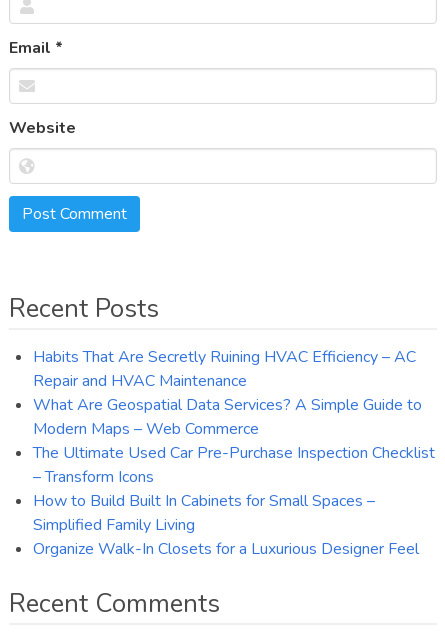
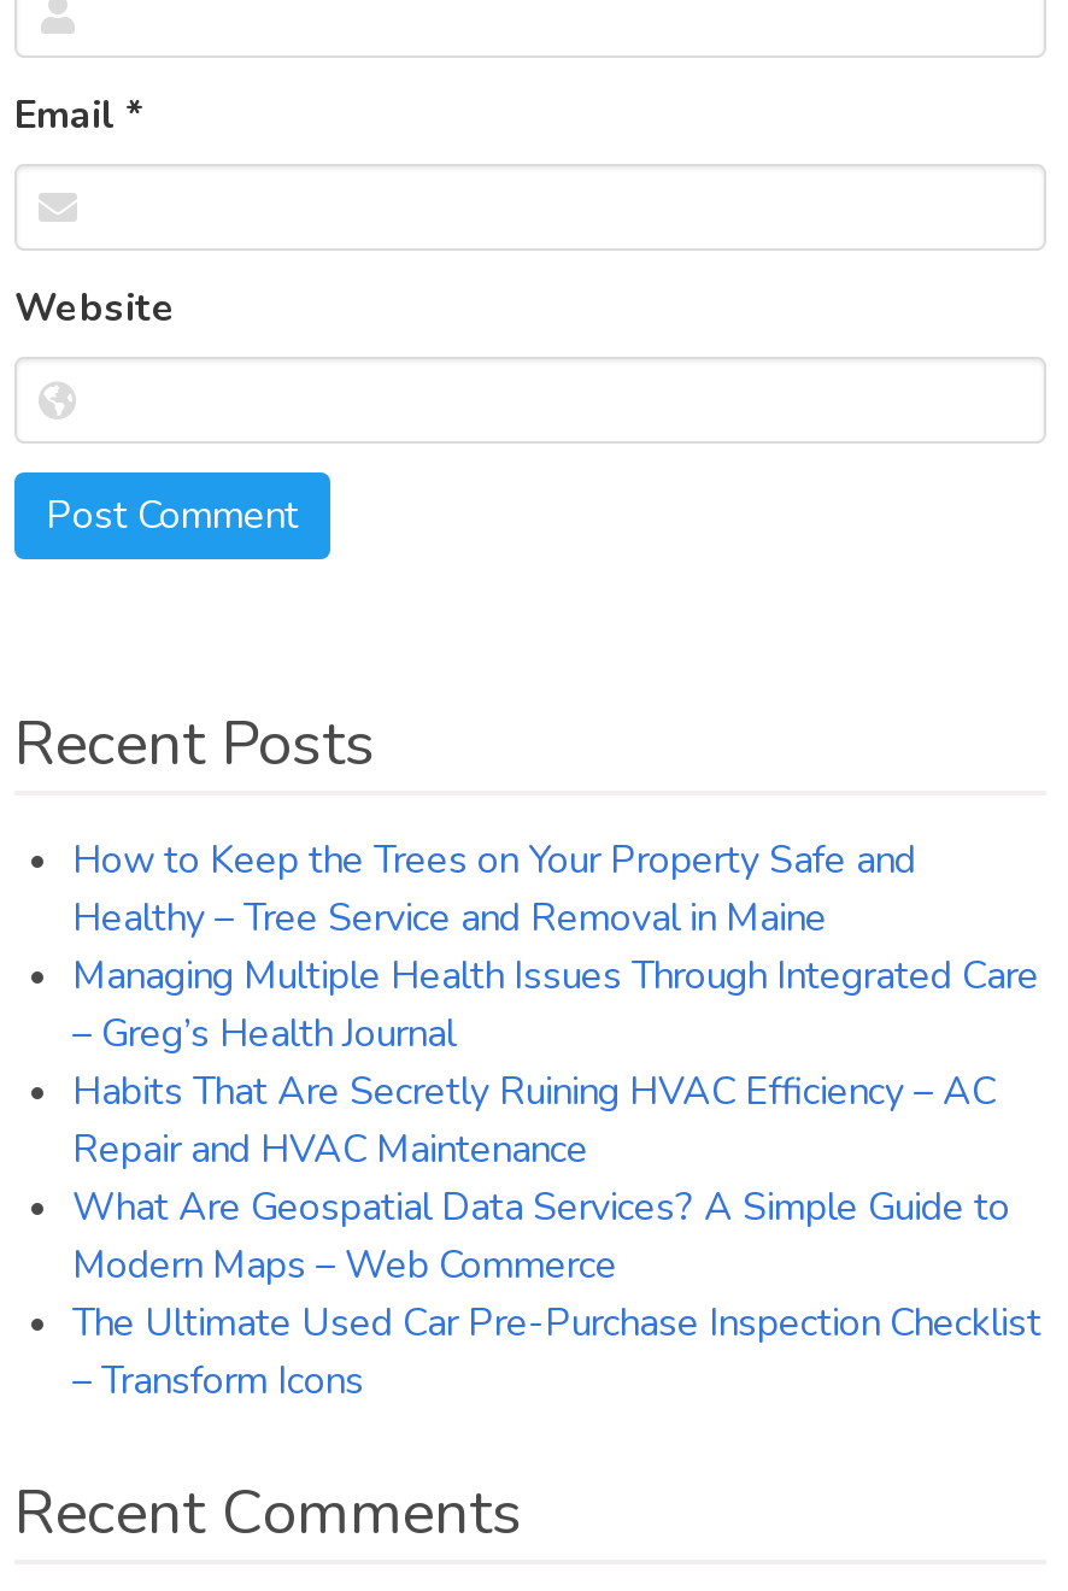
none -> [72,834,1039,1061] How to Keep the Trees on Your Property Safe and | Healthy – Tree Service and Removal in Maine | Managing Multiple Health Issues Through Integrated Care | – Greg’s Health Journal
moved [33,346,435,488] -> [72,1065,1041,1408]: Habits That Are Secretly Ruining HVAC Efficiency – AC | Repair and HVAC Maintenance | What Are Geospatial Data Services? A Simple Guide to | Modern Maps – Web Commerce | The Ultimate Used Car Pre-Purchase Inspection Checklist | – Transform Icons
[33,490,419,560] How to Build Built In Cabinets for Small Spaces – | Simplified Family Living | Organize Walk-In Closets for a Luxurious Designer Feel -> none

